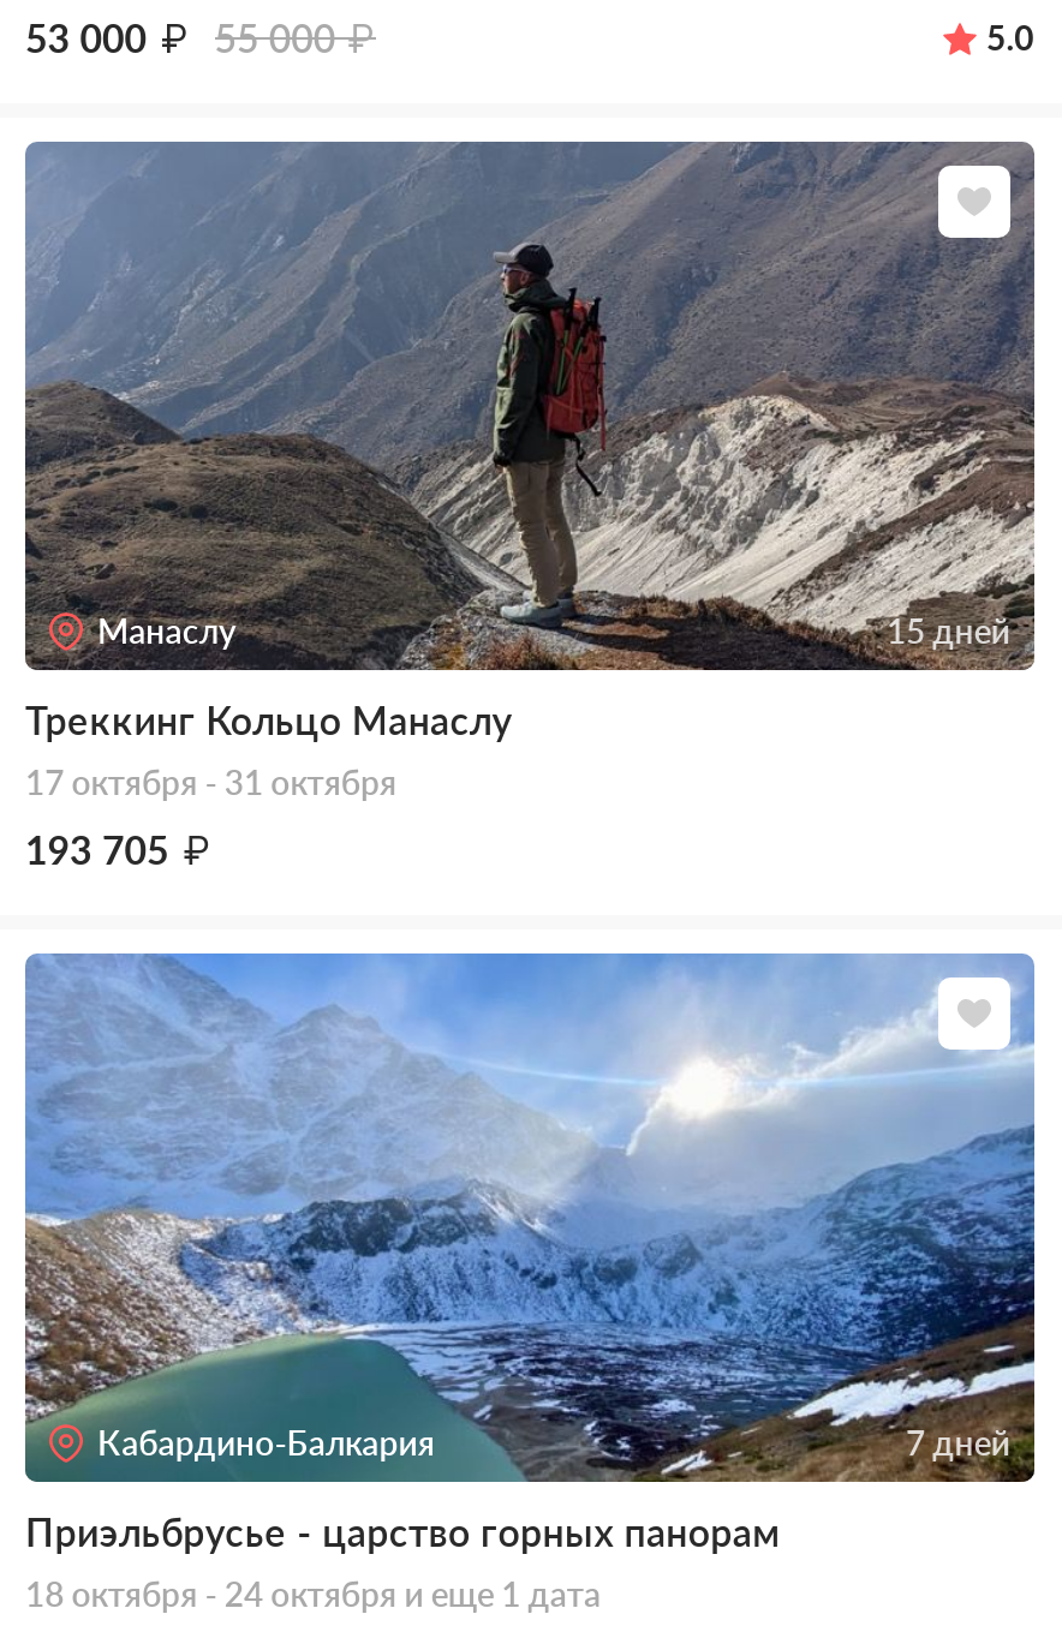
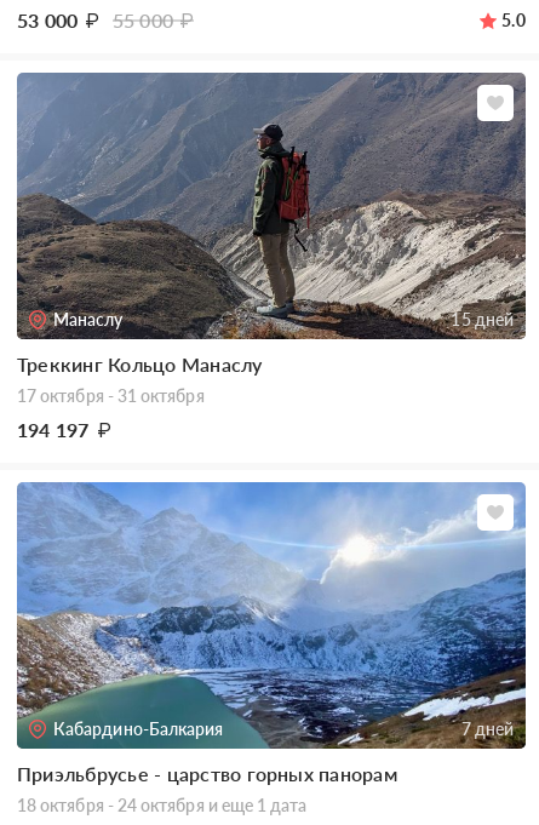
[25,826,212,872] 193 705 ₽ -> [17,418,111,441] 194 197 ₽

